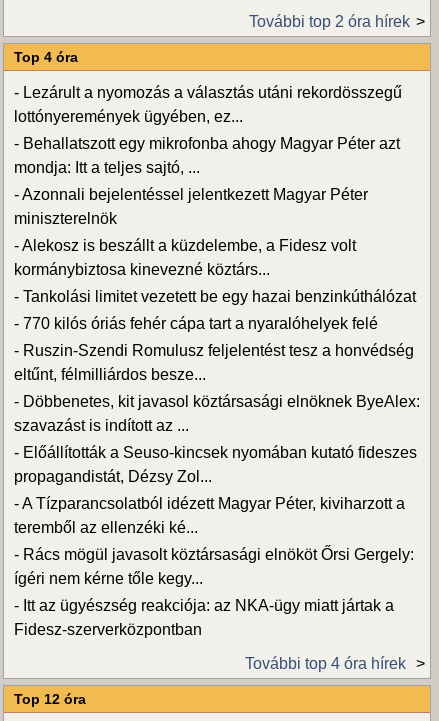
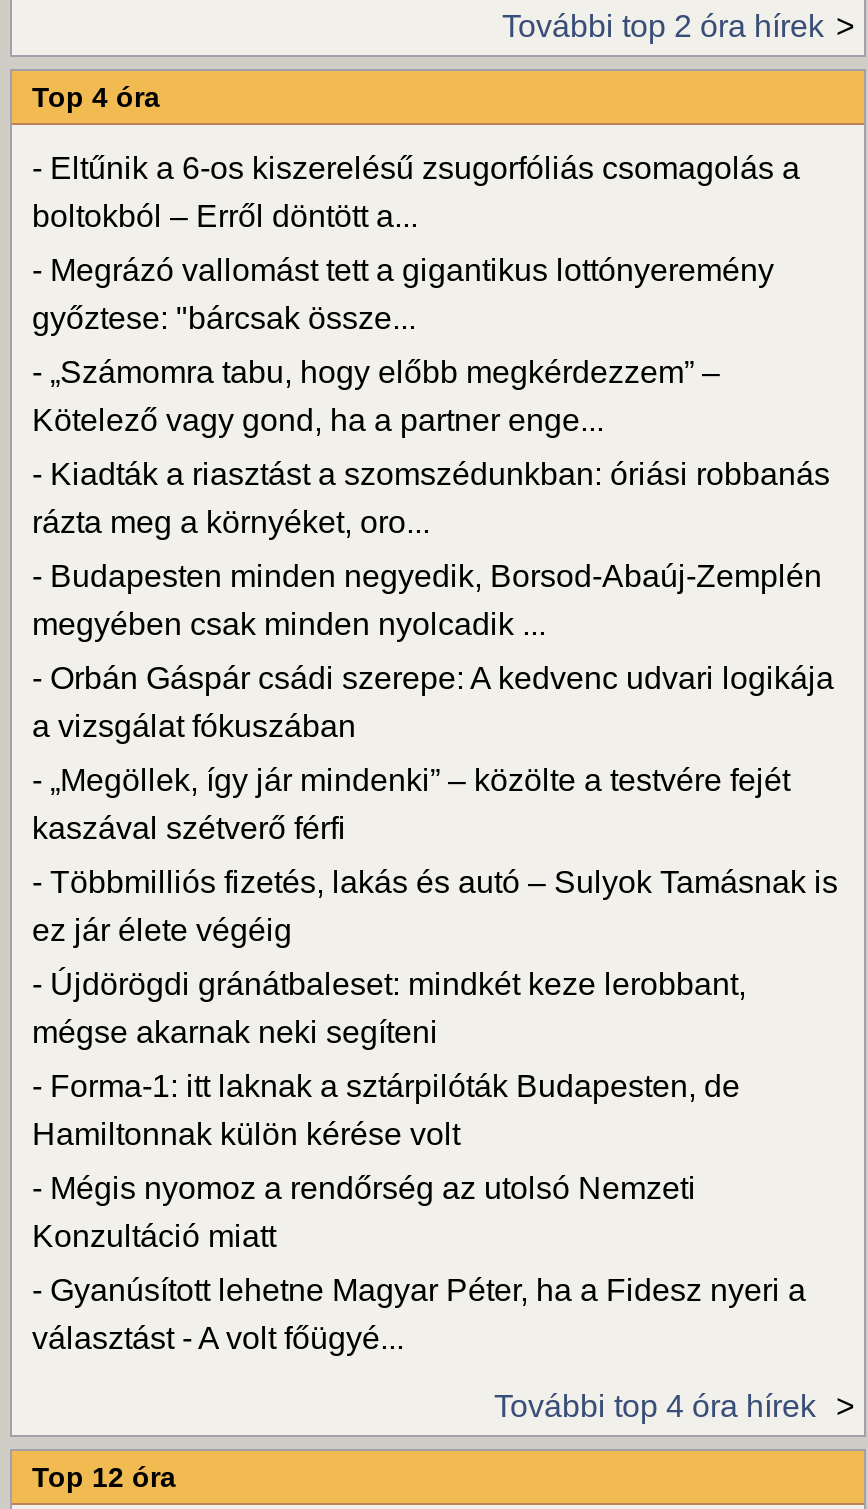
[14,84,402,125] - Lezárult a nyomozás a választás utáni rekordösszegű | lottónyeremények ügyében, ez... -> [32,151,800,233] - Eltűnik a 6-os kiszerelésű zsugorfóliás csomagolás a | boltokból – Erről döntött a...
[14,135,400,176] - Behallatszott egy mikrofonba ahogy Magyar Péter azt | mondja: Itt a teljes sajtó, ... -> [32,253,774,335] - Megrázó vallomást tett a gigantikus lottónyeremény | győztese: "bárcsak össze...
[14,186,368,227] - Azonnali bejelentéssel jelentkezett Magyar Péter | miniszterelnök -> [32,355,720,437] - „Számomra tabu, hogy előbb megkérdezzem” – | Kötelező vagy gond, ha a partner enge...
[14,237,356,278] - Alekosz is beszállt a küzdelembe, a Fidesz volt | kormánybiztosa kinevezné köztárs... -> [32,457,830,539] - Kiadták a riasztást a szomszédunkban: óriási robbanás | rázta meg a környéket, oro...
[14,288,416,305] - Tankolási limitet vezetett be egy hazai benzinkúthálózat -> [32,559,822,641] - Budapesten minden negyedik, Borsod-Abaúj-Zemplén | megyében csak minden nyolcadik ...
[14,315,378,332] - 770 kilós óriás fehér cápa tart a nyaralóhelyek felé -> [32,661,834,743] - Orbán Gáspár csádi szerepe: A kedvenc udvari logikája | a vizsgálat fókuszában
[14,342,414,383] - Ruszin-Szendi Romulusz feljelentést tesz a honvédség | eltűnt, félmilliárdos besze... -> [32,763,790,845] - „Megöllek, így jár mindenki” – közölte a testvére fejét | kaszával szétverő férfi
[14,393,420,434] - Döbbenetes, kit javasol köztársasági elnöknek ByeAlex: | szavazást is indított az ... -> [32,865,838,947] - Többmilliós fizetés, lakás és autó – Sulyok Tamásnak is | ez jár élete végéig
[14,444,417,485] - Előállították a Seuso-kincsek nyomában kutató fideszes | propagandistát, Dézsy Zol... -> [32,967,746,1049] - Újdörögdi gránátbaleset: mindkét keze lerobbant, | mégse akarnak neki segíteni
[14,495,405,536] - A Tízparancsolatból idézett Magyar Péter, kiviharzott a | teremből az ellenzéki ké... -> [32,1069,740,1151] - Forma-1: itt laknak a sztárpilóták Budapesten, de | Hamiltonnak külön kérése volt
[14,546,414,587] - Rács mögül javasolt köztársasági elnököt Őrsi Gergely: | ígéri nem kérne tőle kegy... -> [32,1171,696,1253] - Mégis nyomoz a rendőrség az utolsó Nemzeti | Konzultáció miatt
[14,597,394,638] - Itt az ügyészség reakciója: az NKA-ügy miatt jártak a | Fidesz-szerverközpontban -> [32,1273,806,1355] - Gyanúsított lehetne Magyar Péter, ha a Fidesz nyeri a | választást - A volt főügyé...

